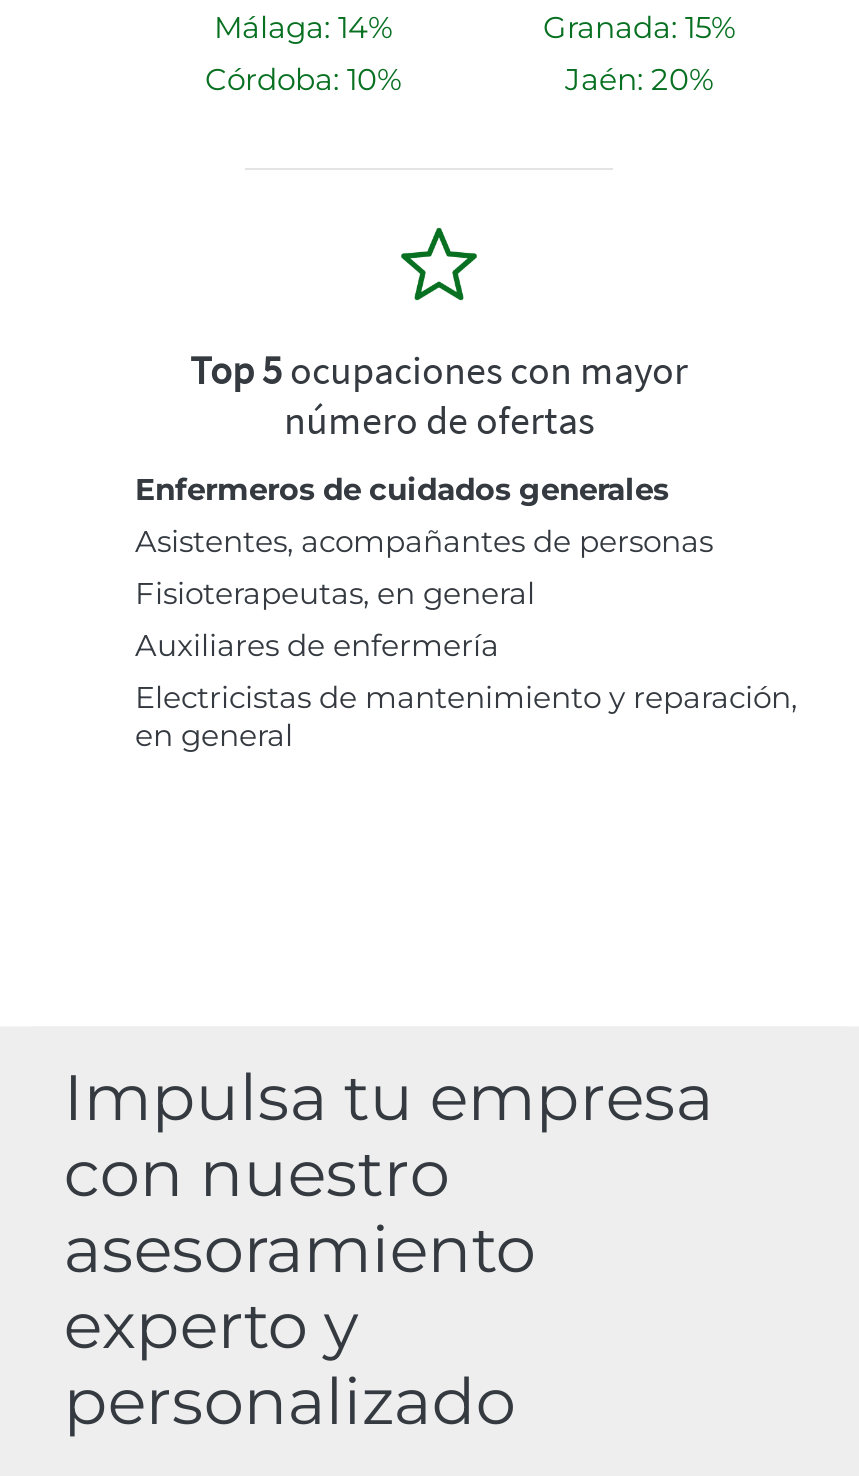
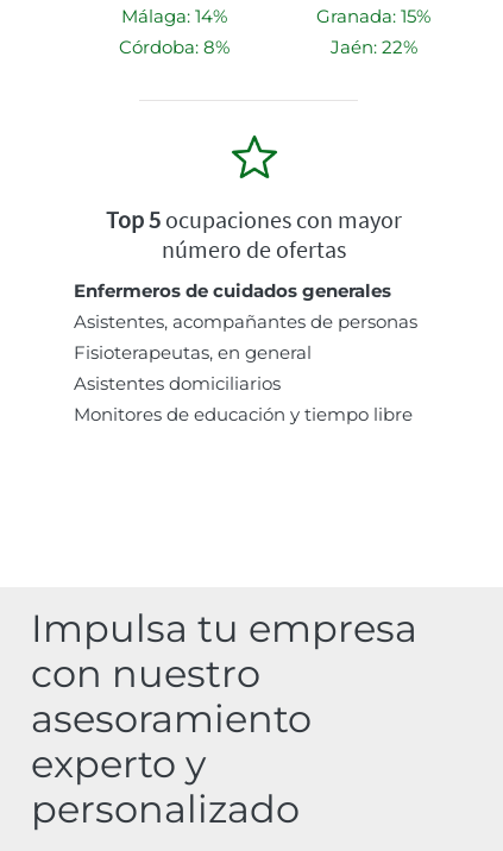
[205,60,401,98] Córdoba: 10% -> [118,36,229,58] Córdoba: 8%
[565,60,713,98] Jaén: 20% -> [330,36,417,58] Jaén: 22%
[135,626,797,754] Auxiliares de enfermería | Electricistas de mantenimiento y reparación, | en general -> [74,372,413,425] Asistentes domiciliarios | Monitores de educación y tiempo libre

